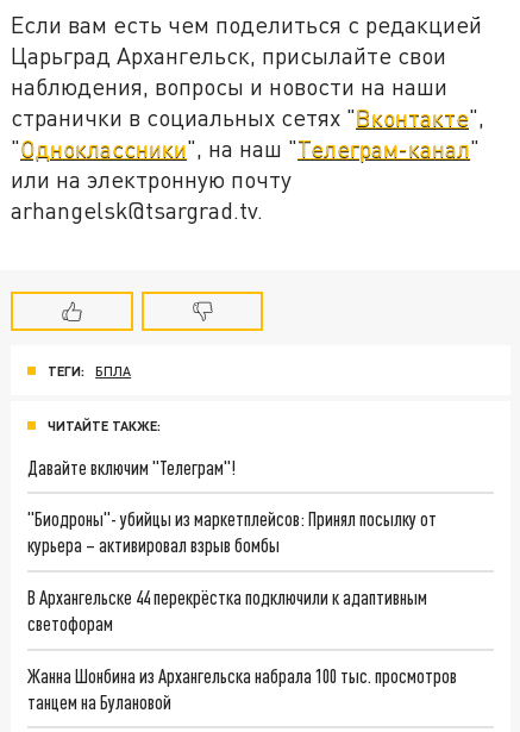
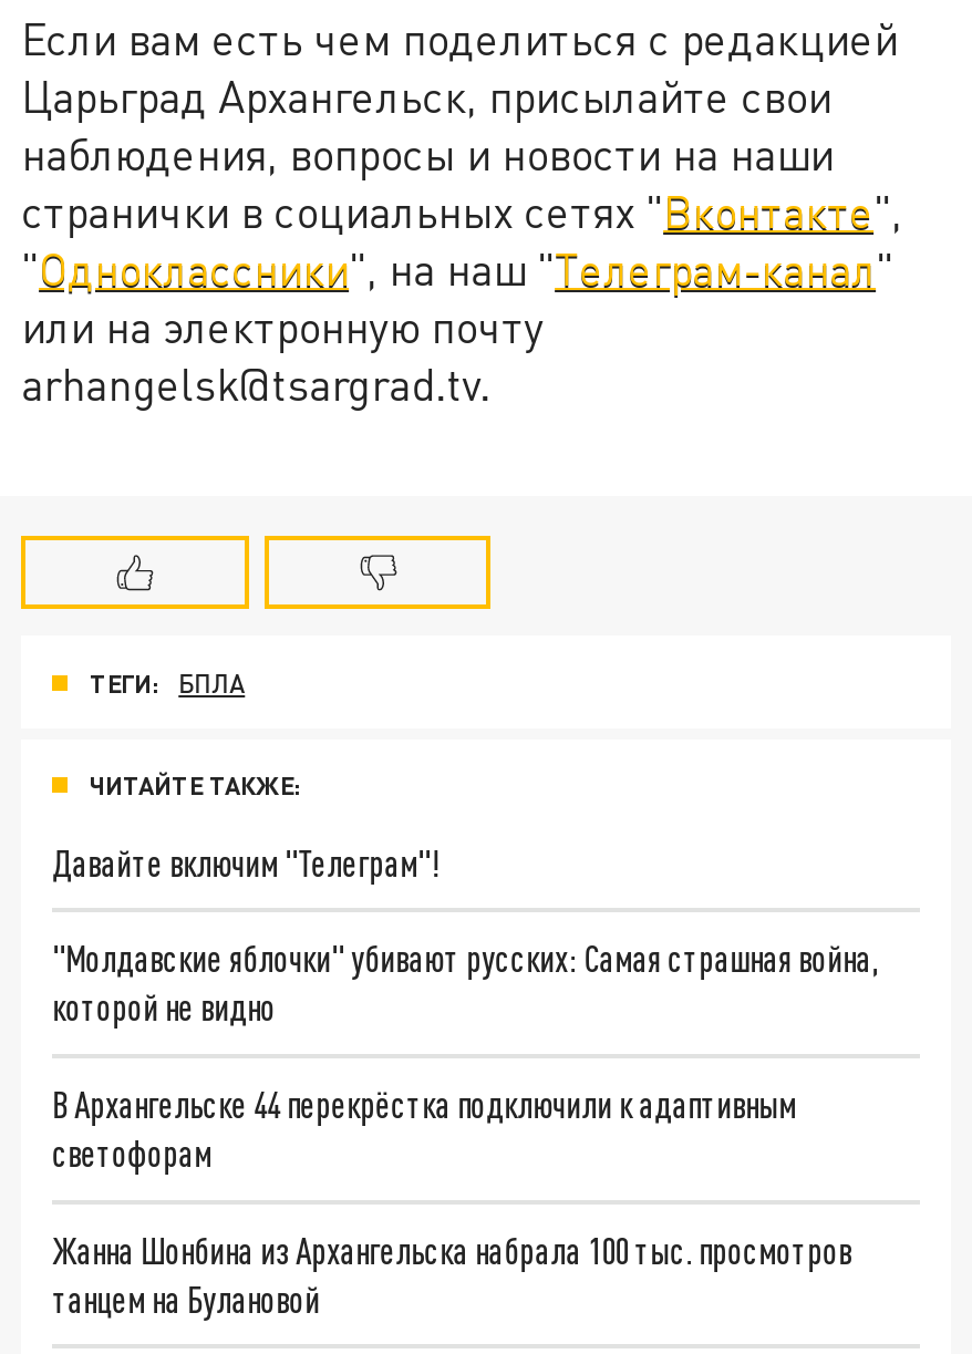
[27,507,437,556] "Биодроны"- убийцы из маркетплейсов: Принял посылку от | курьера – активировал взрыв бомбы -> [52,937,878,1028] "Молдавские яблочки" убивают русских: Самая страшная война, | которой не видно

